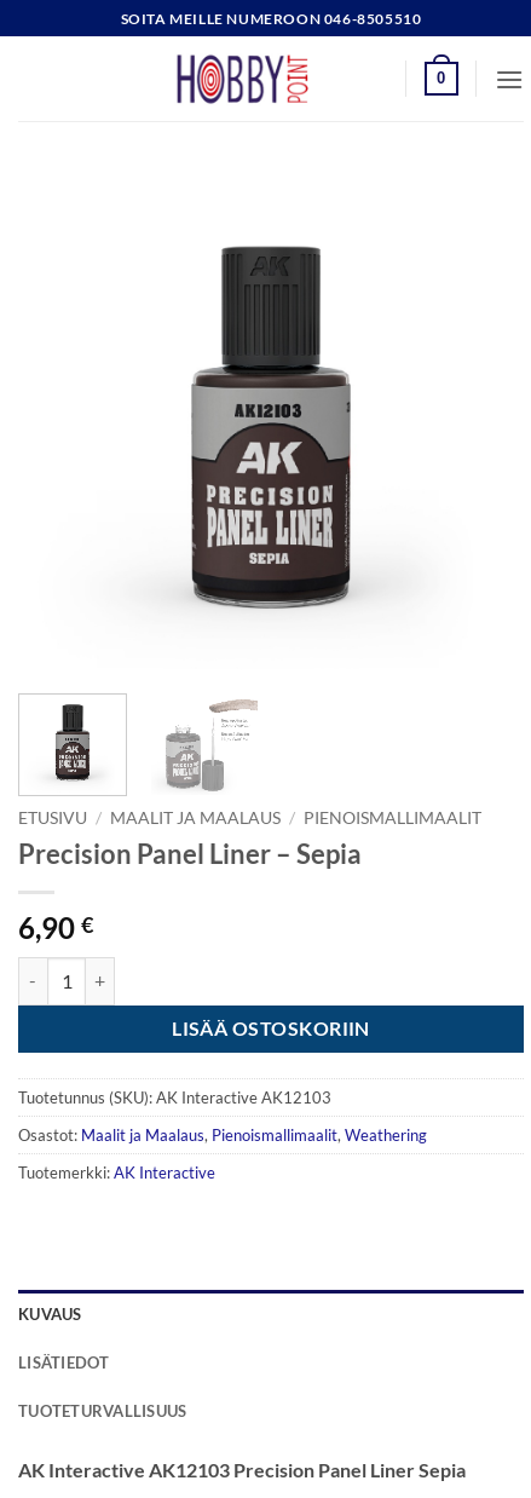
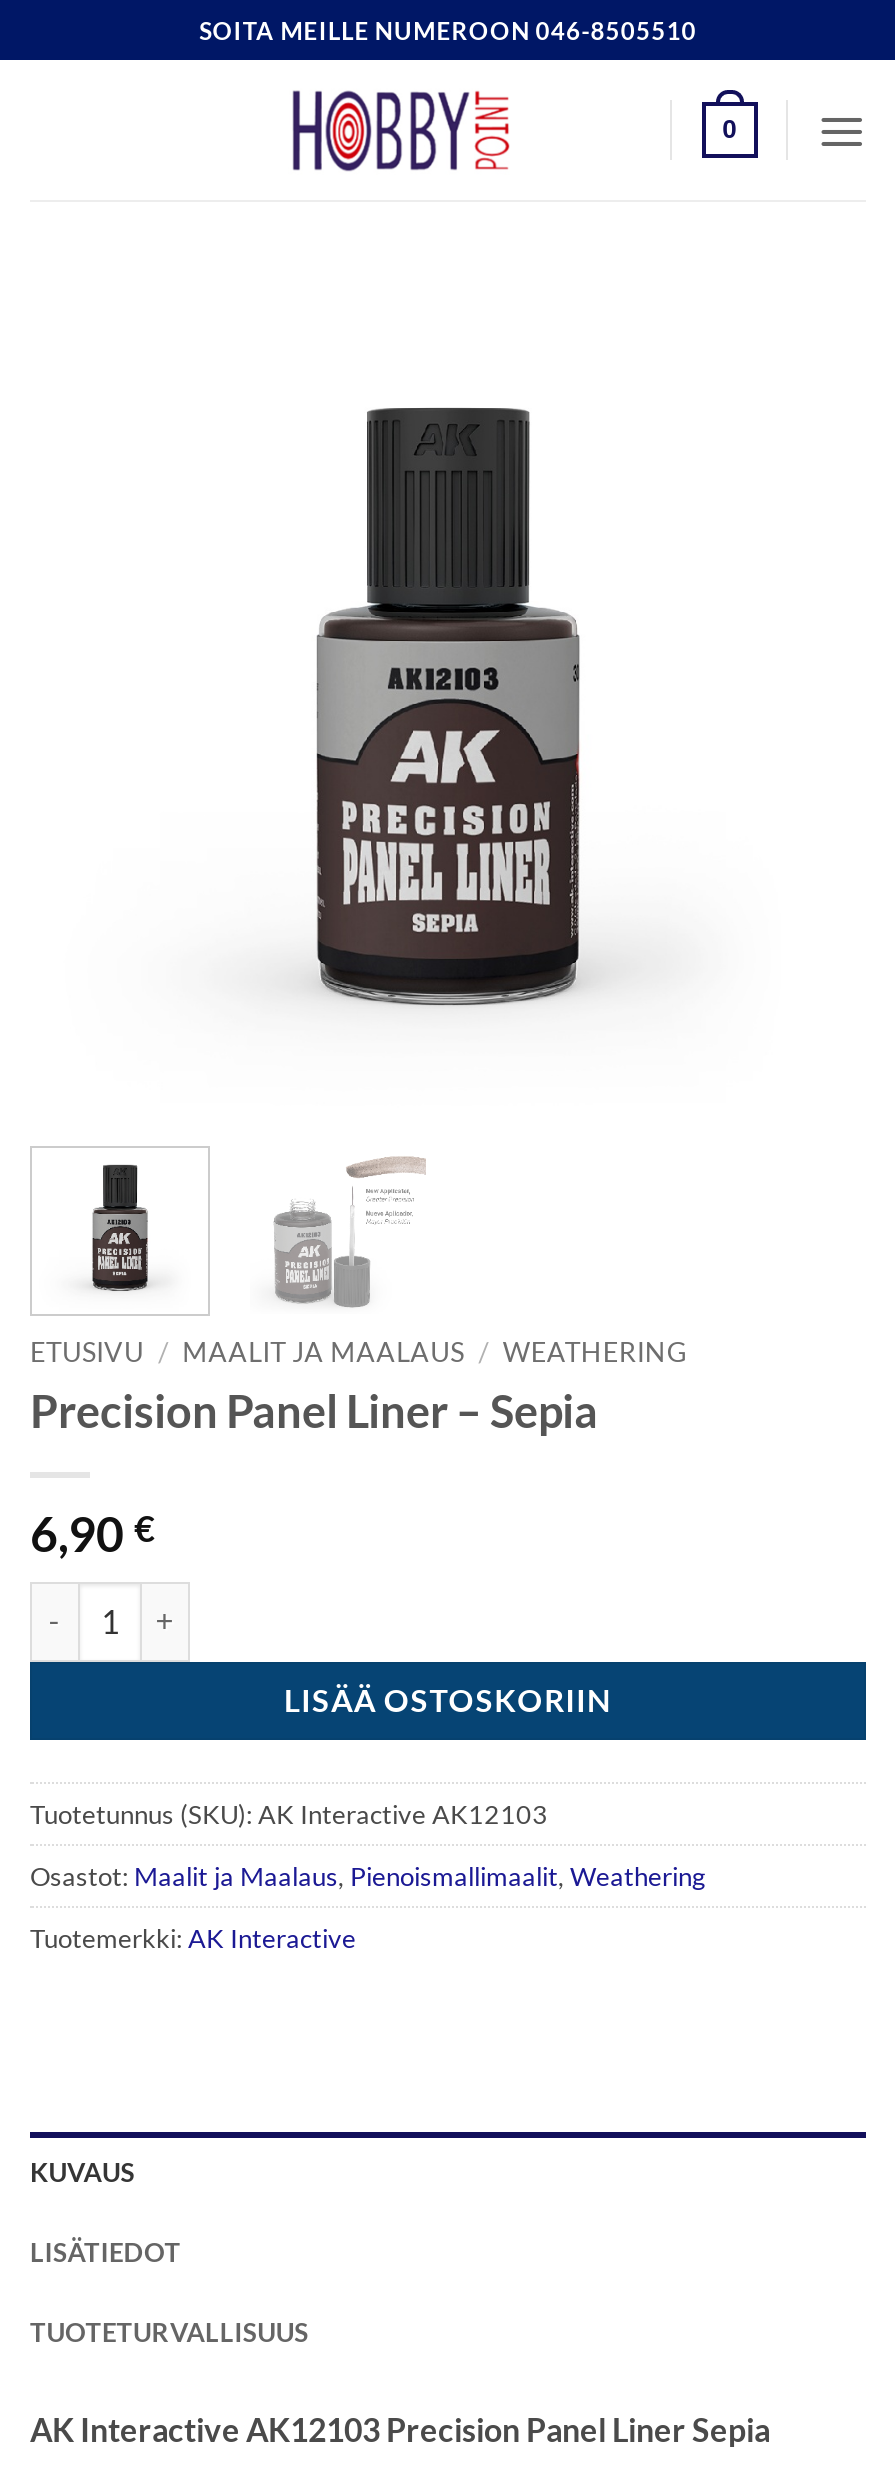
[18,808,482,828] ETUSIVU / MAALIT JA MAALAUS / PIENOISMALLIMAALIT -> [30,1336,687,1368] ETUSIVU / MAALIT JA MAALAUS / WEATHERING

